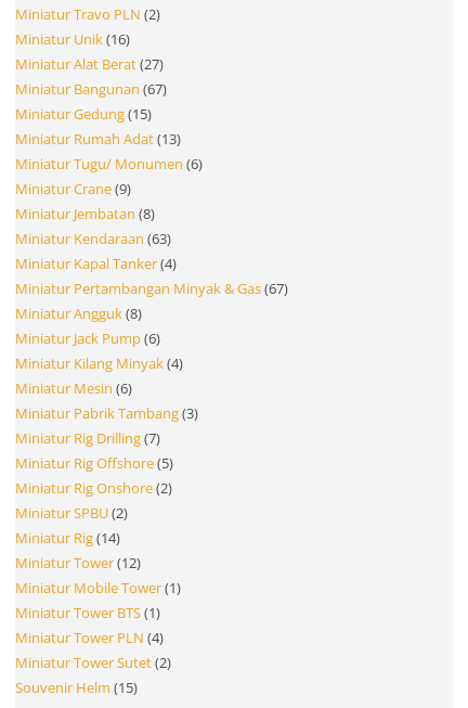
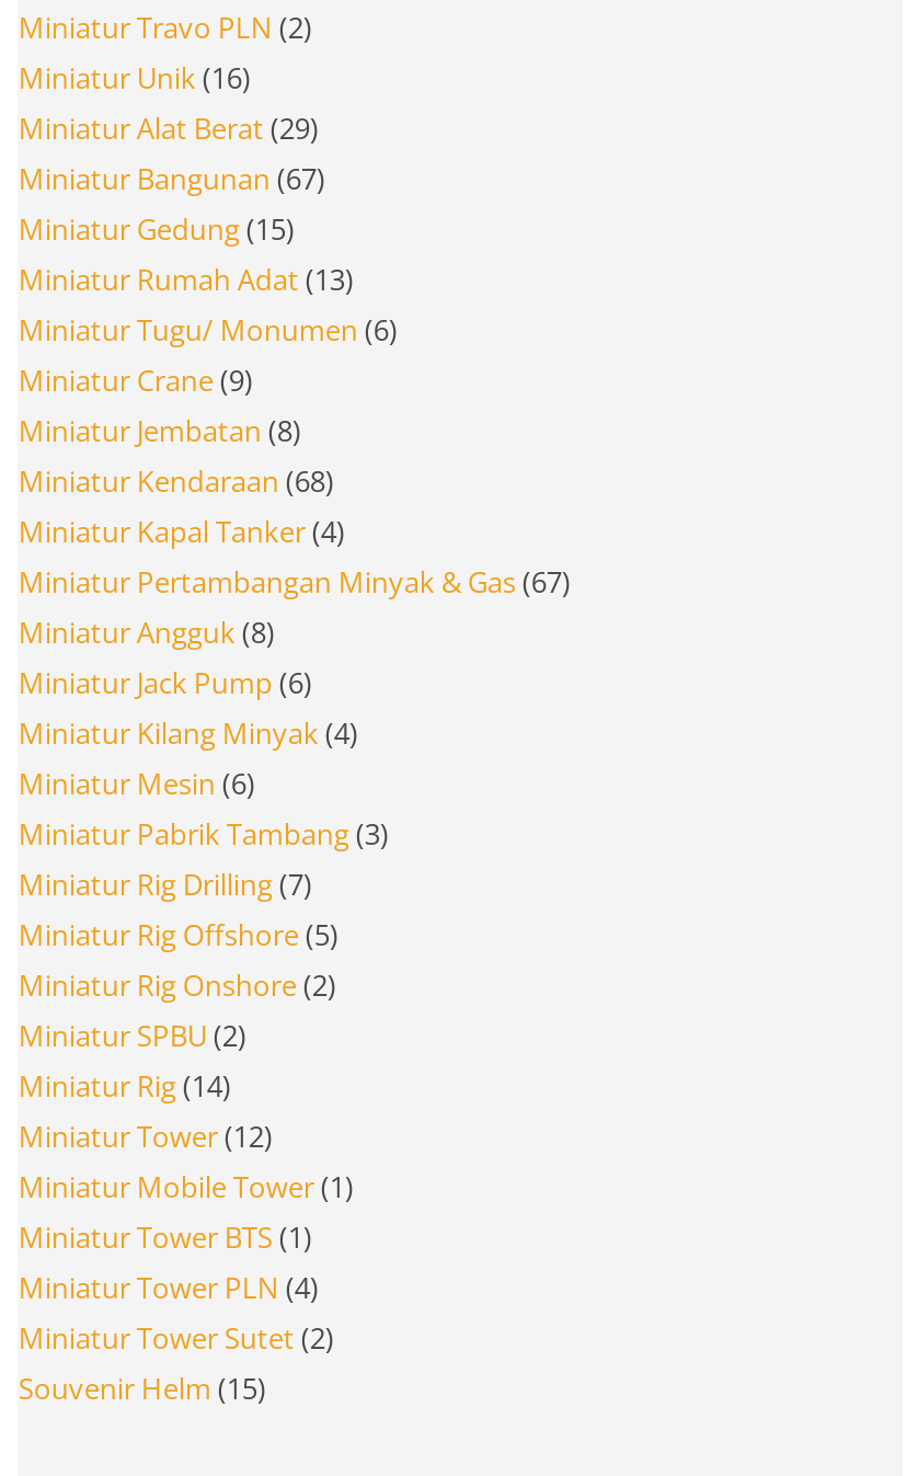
[16,54,160,74] Miniatur Alat Berat 27 -> [18,110,310,149] Miniatur Alat Berat 29
[16,229,167,249] Miniatur Kendaraan 63 -> [18,463,325,502] Miniatur Kendaraan 68

